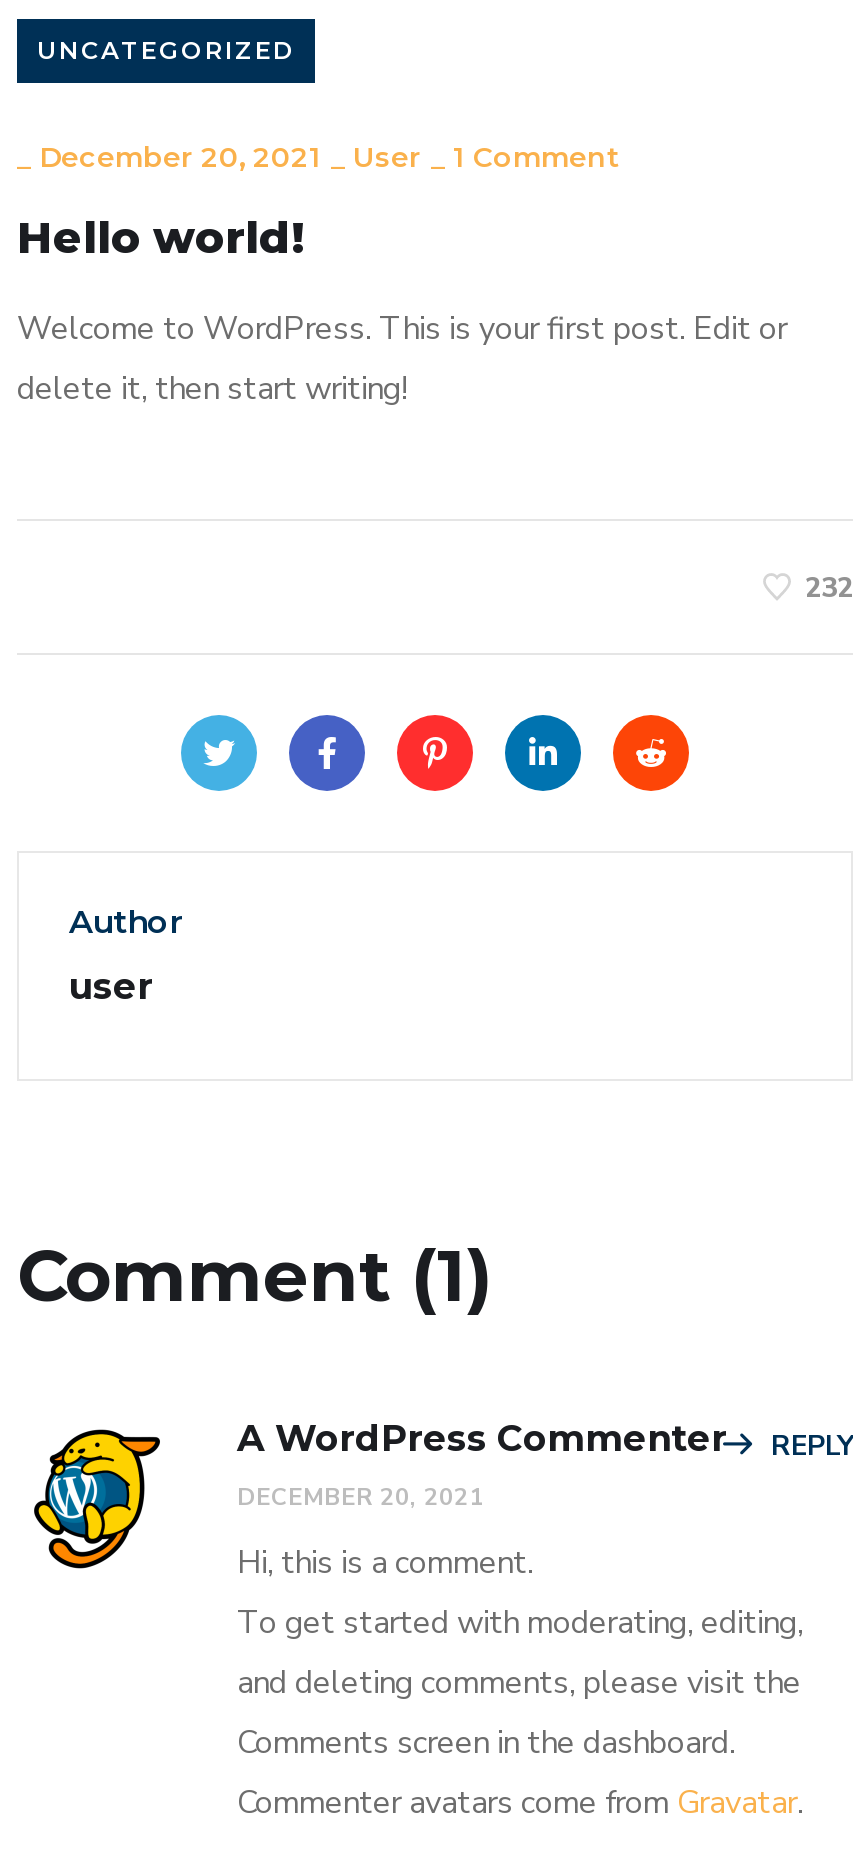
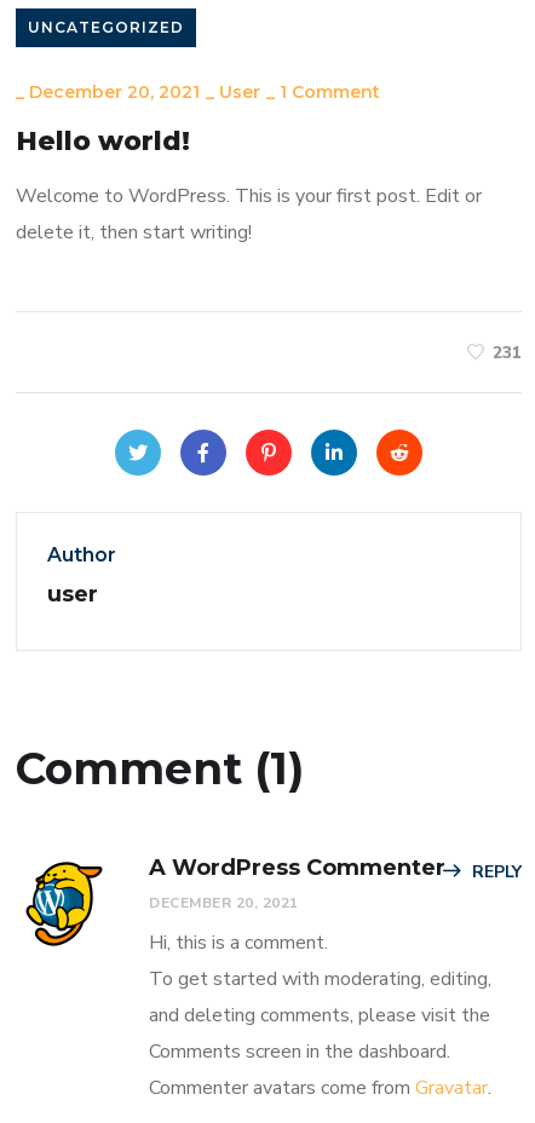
[805,569,853,607] 232 -> [493,341,522,364] 231

